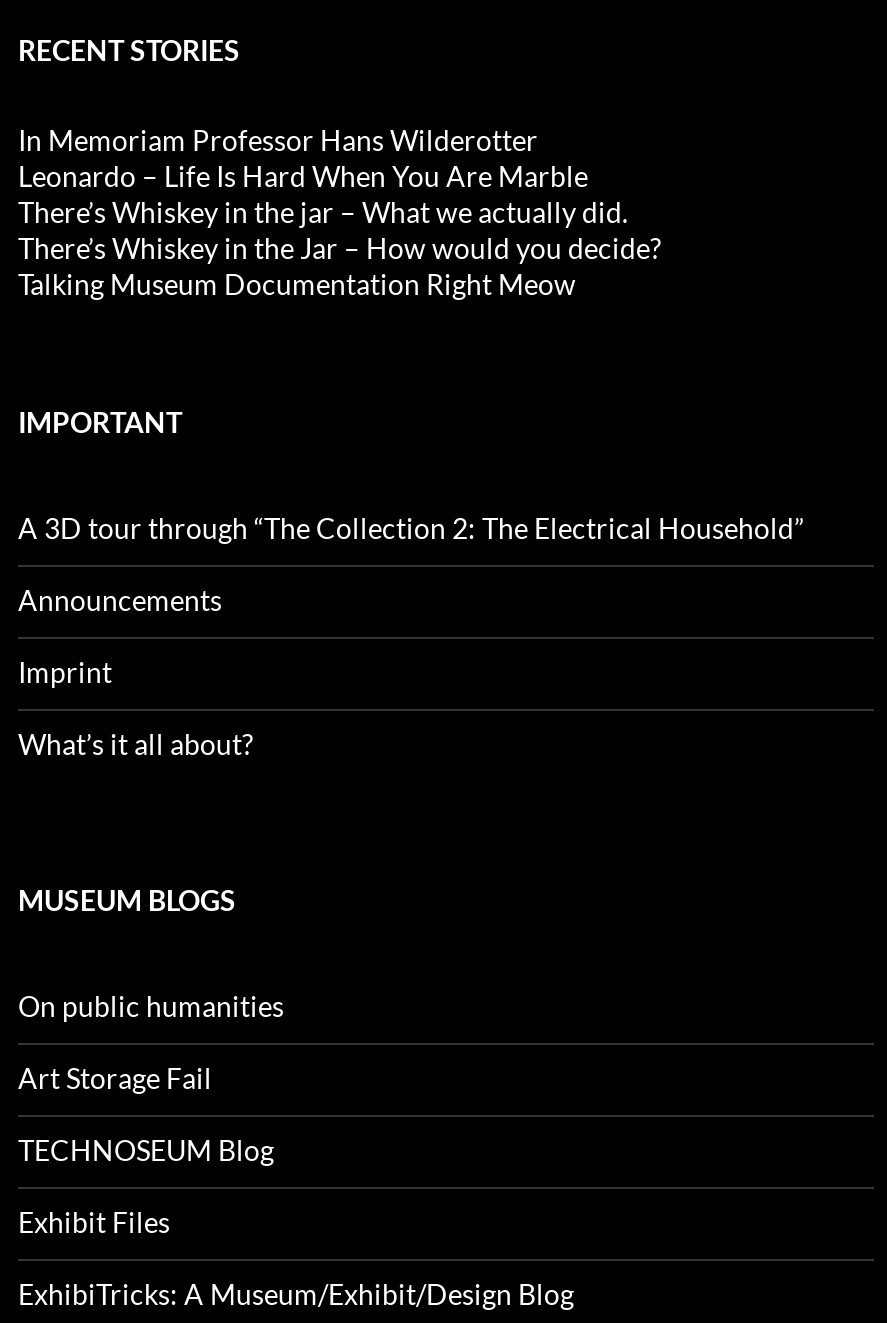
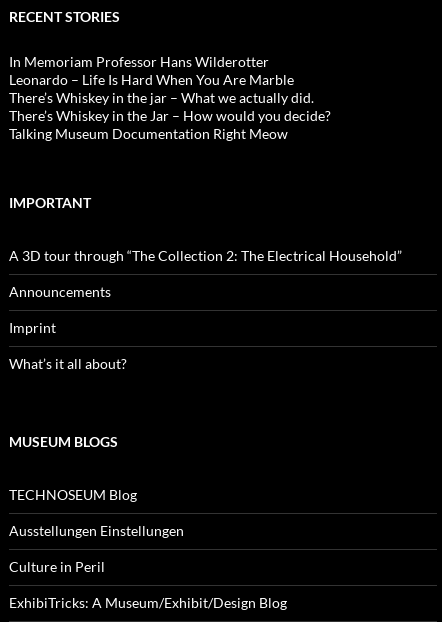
[18,989,284,1095] On public humanities | Art Storage Fail -> none
moved [18,1133,274,1167] -> [9,486,137,503]: TECHNOSEUM Blog
[18,1205,170,1239] Exhibit Files -> [9,522,184,575] Ausstellungen Einstellungen | Culture in Peril

